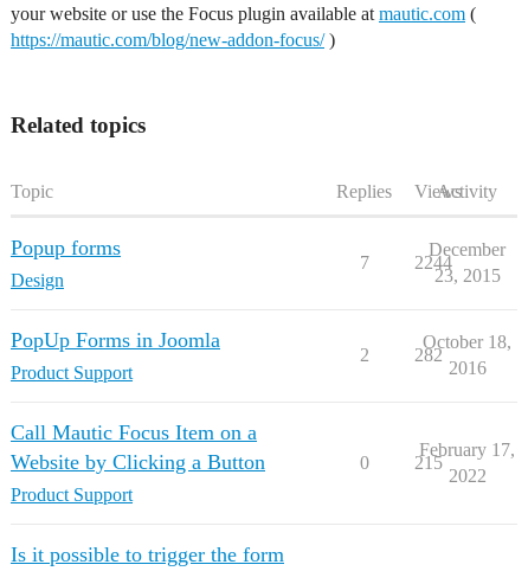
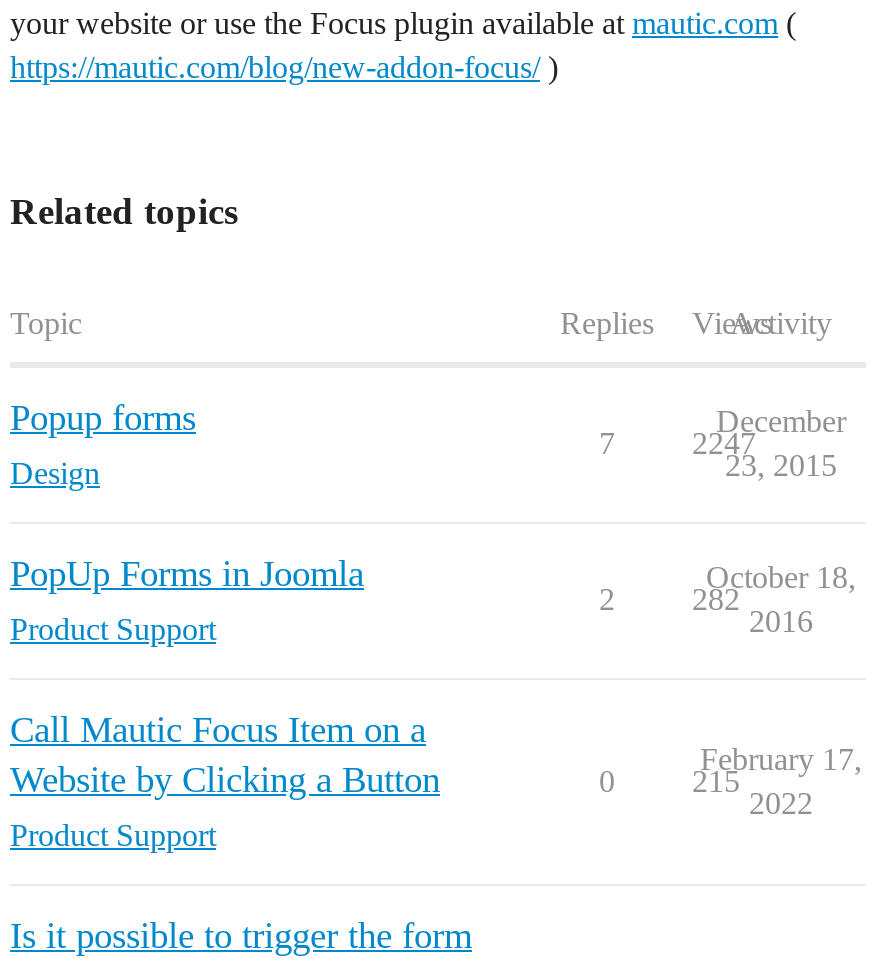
[414,252,452,272] 2244 -> [692,426,756,460] 2247

